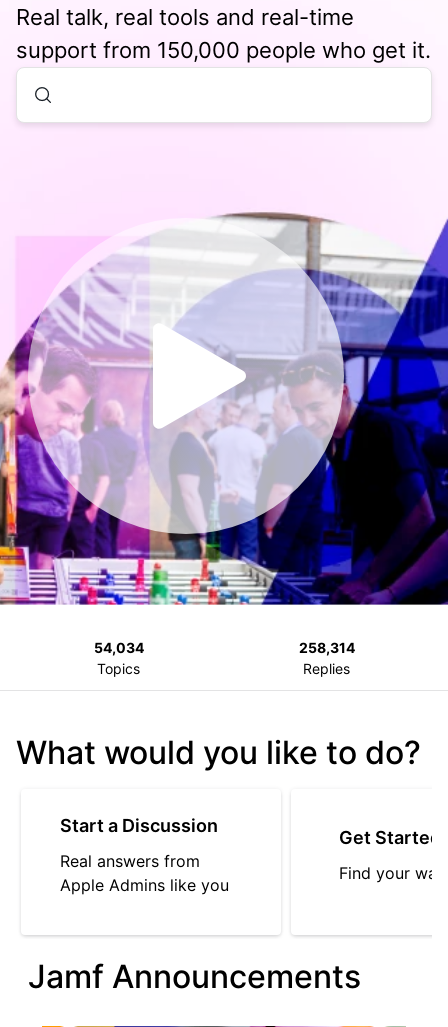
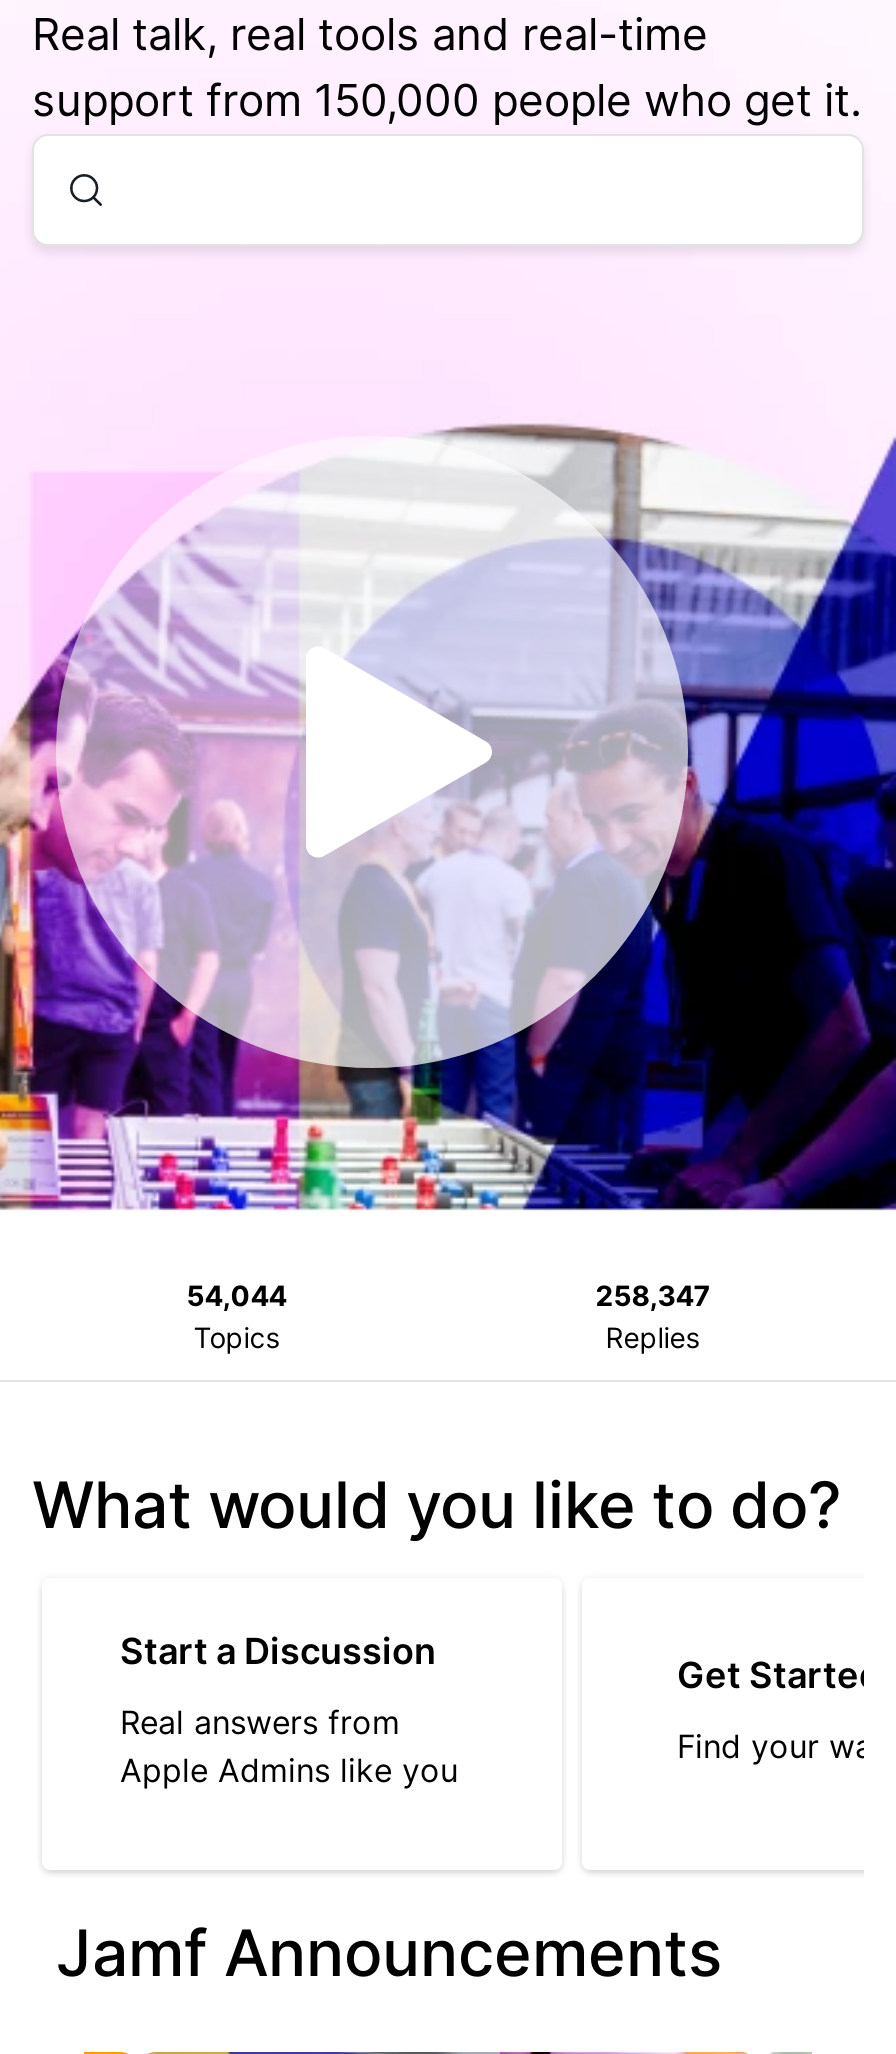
[93,639,143,656] 54,034 -> [186,1278,286,1312] 54,044
[298,639,354,656] 258,314 -> [596,1278,710,1312] 258,347

